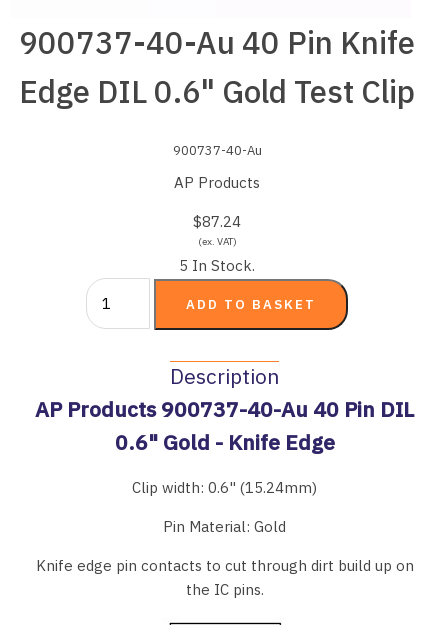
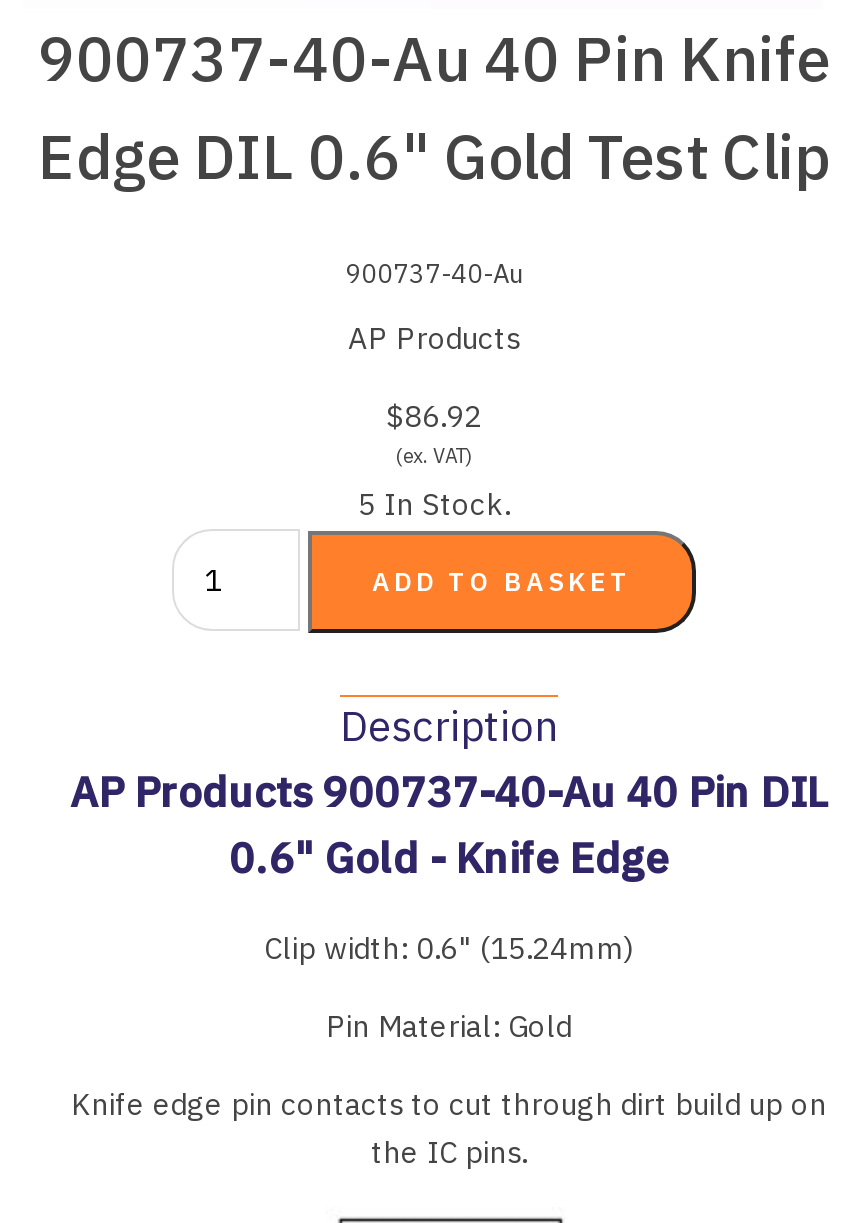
[193,212,241,231] $87.24 -> [386,397,482,435] $86.92

